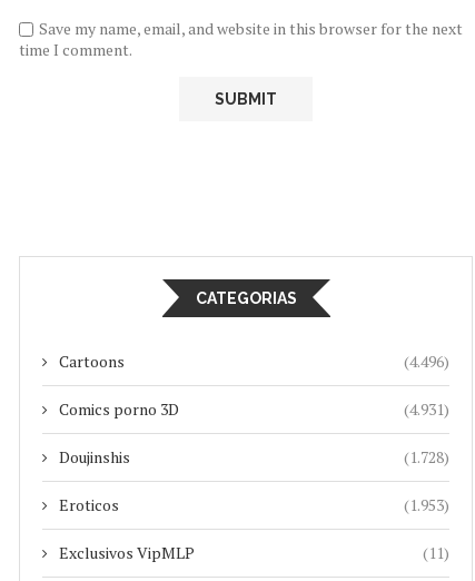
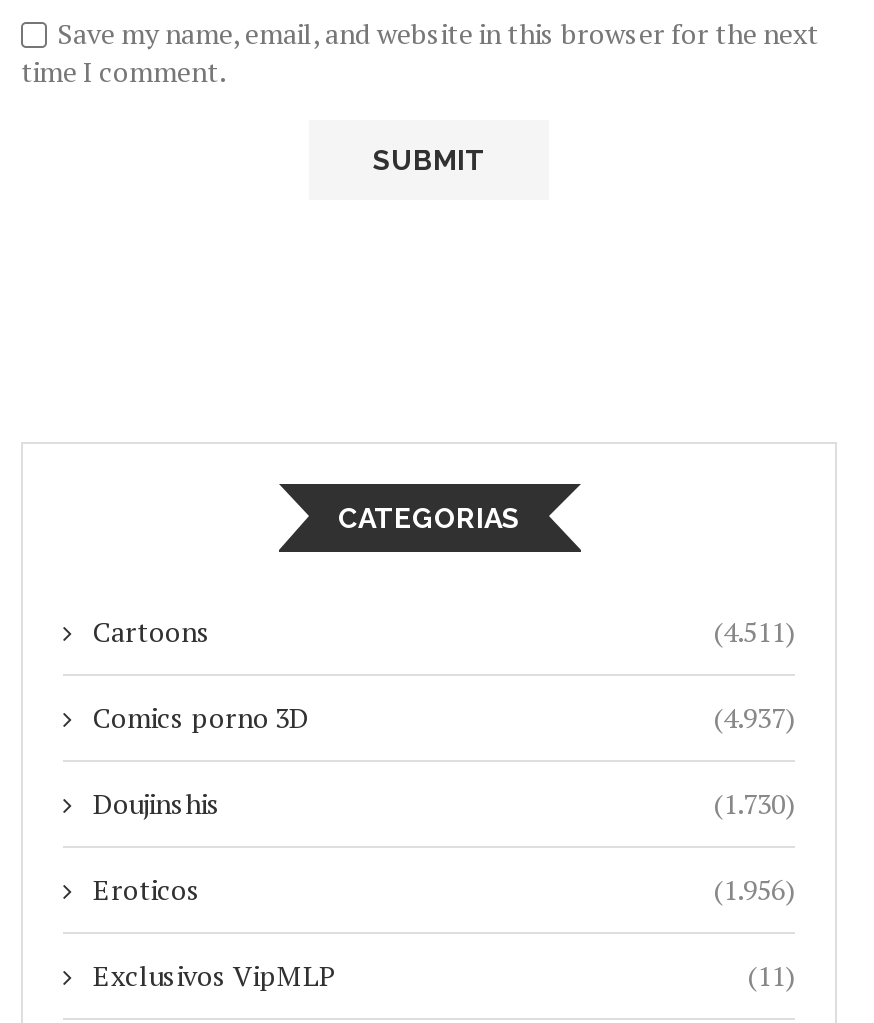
[404,350,449,372] (4.496) -> [713,612,795,650] (4.511)
[404,398,449,419] (4.931) -> [713,698,795,736] (4.937)
[404,446,449,467] (1.728) -> [713,784,795,822] (1.730)
[404,494,449,515] (1.953) -> [713,870,795,908] (1.956)

